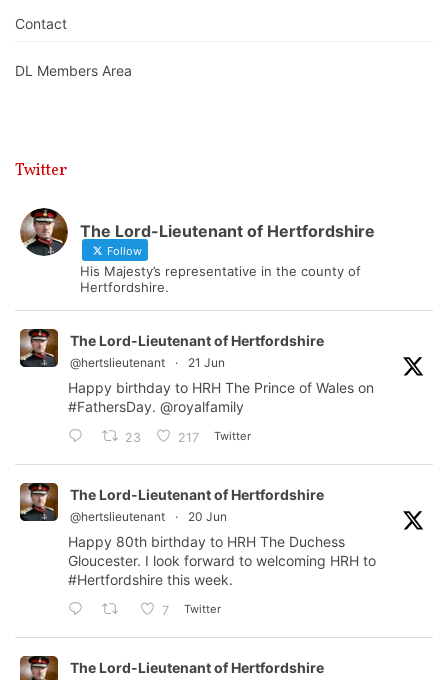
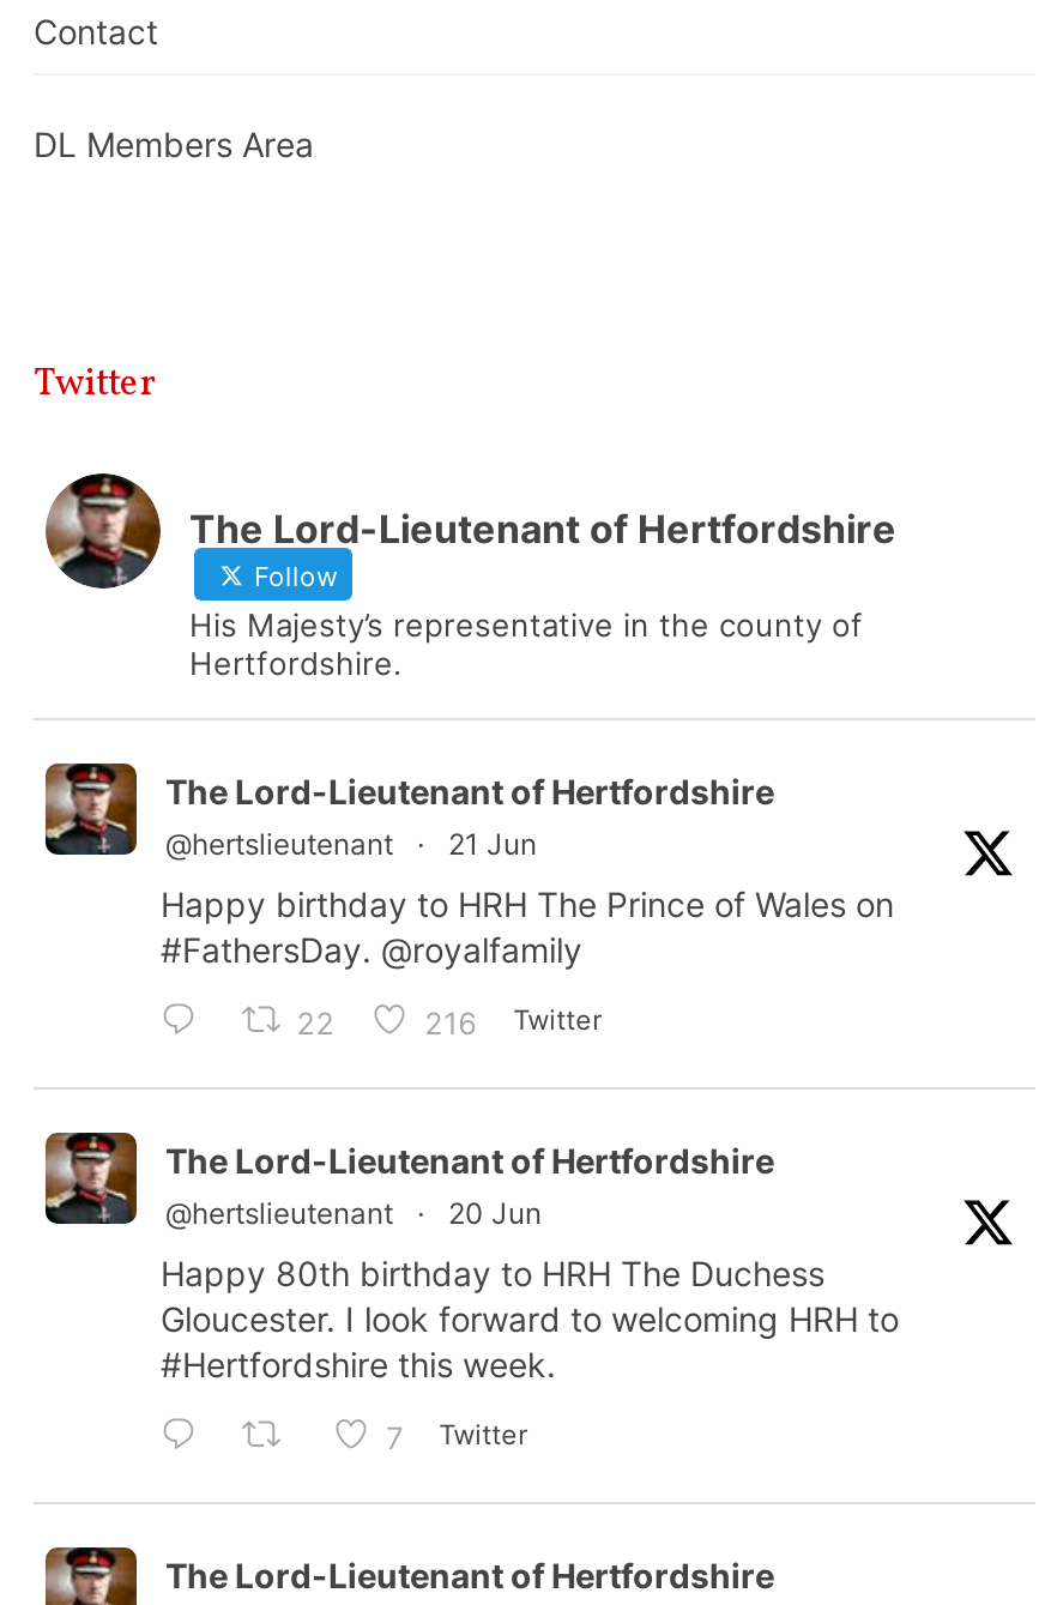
[125,430,141,445] 23 -> [297,1005,335,1041] 22
[178,429,251,445] 217 Twitter -> [425,1003,602,1041] 216 Twitter

